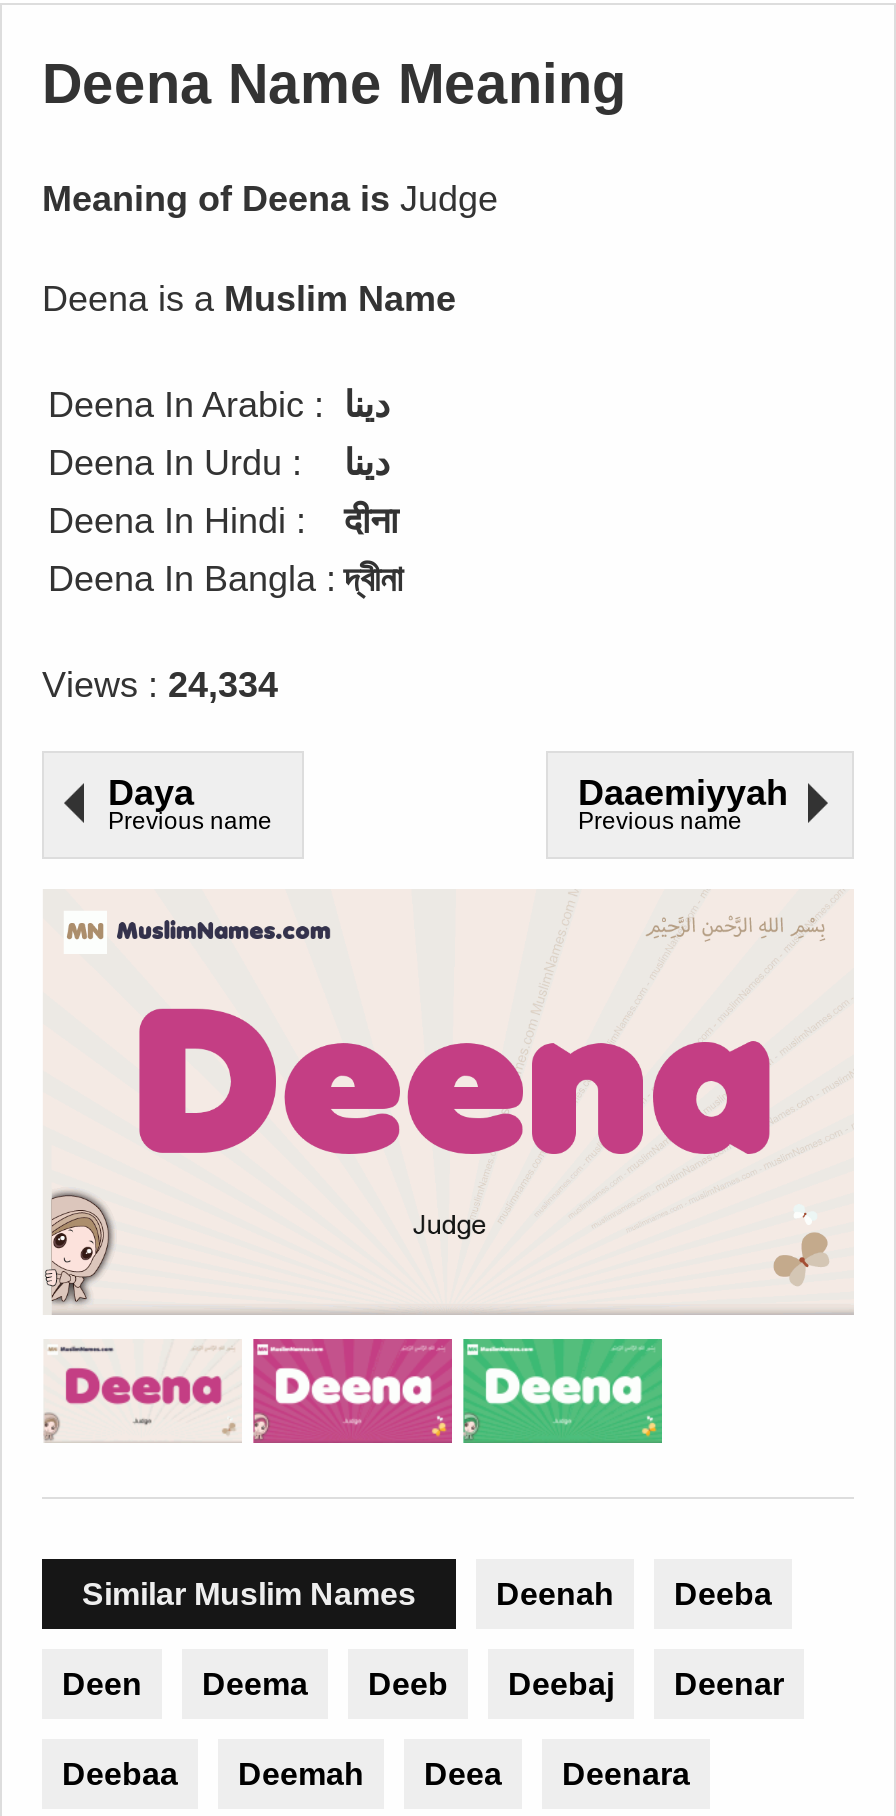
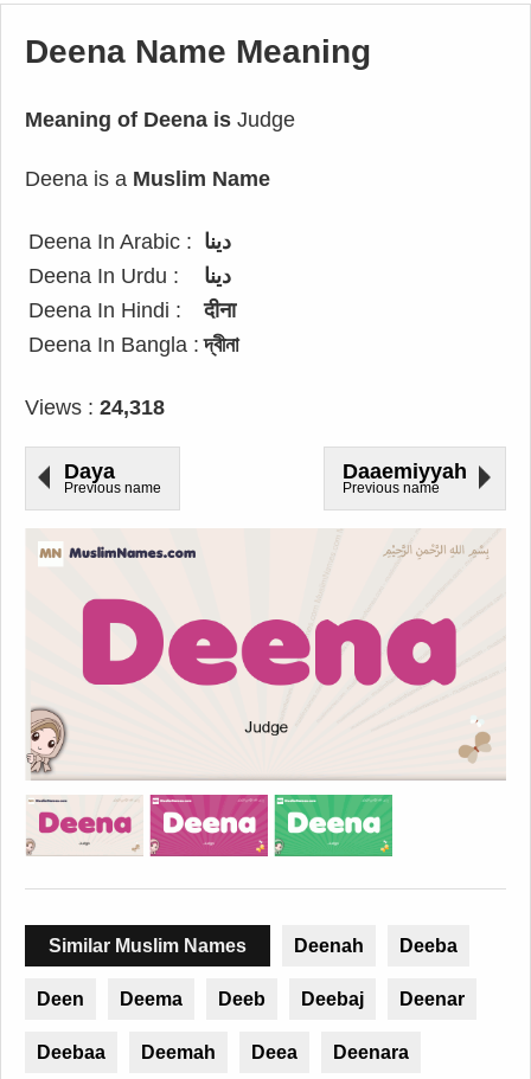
[42,665,278,705] Views : 24,334 -> [25,396,165,419] Views : 24,318

